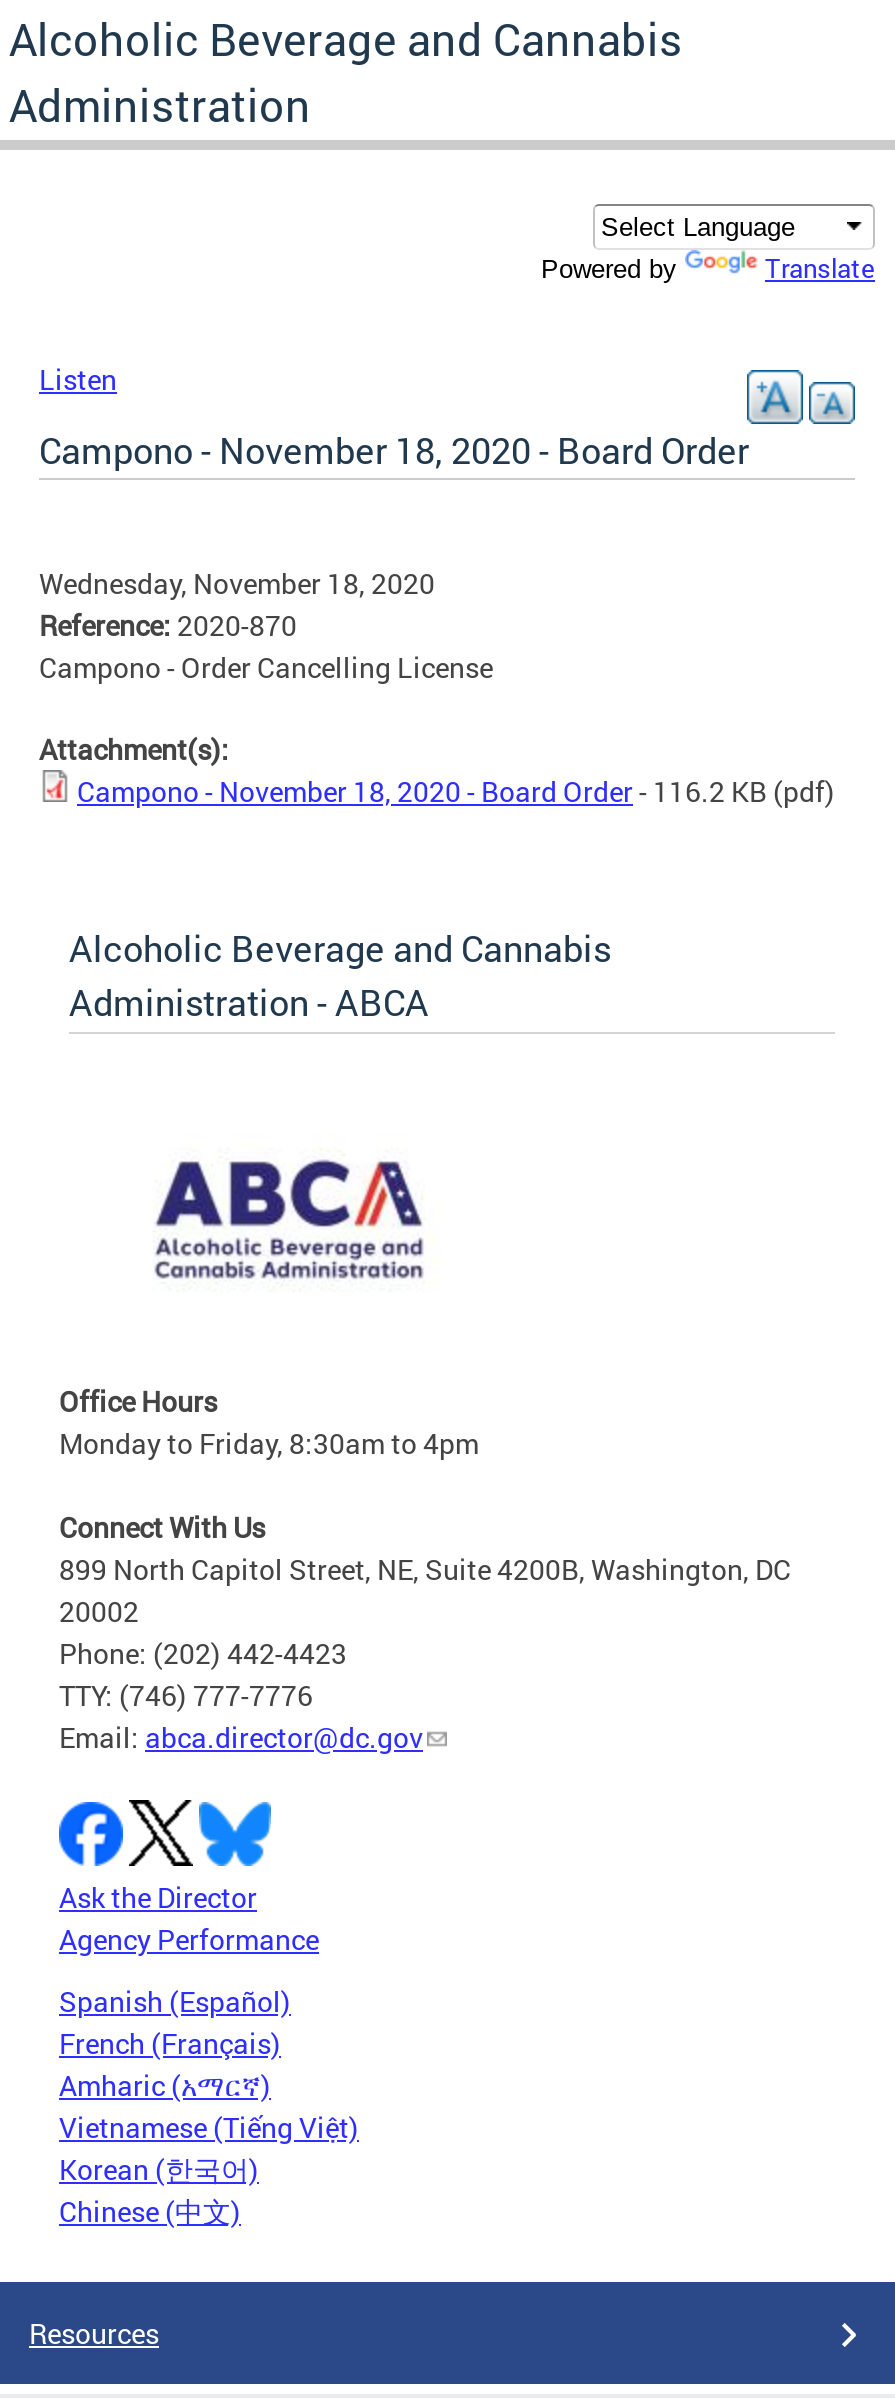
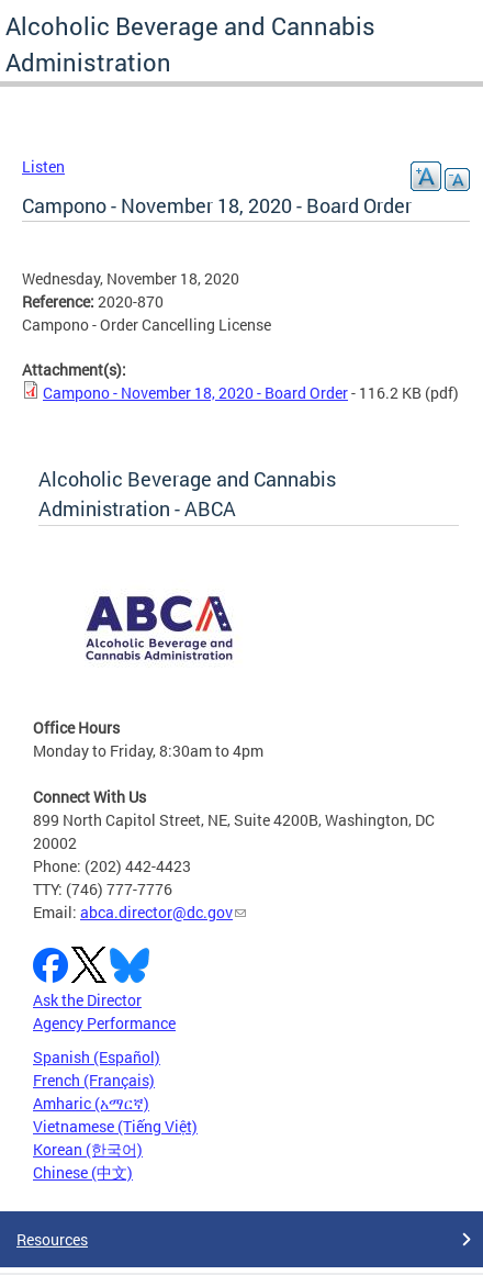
[541,250,875,286] Powered by | Translate -> none

